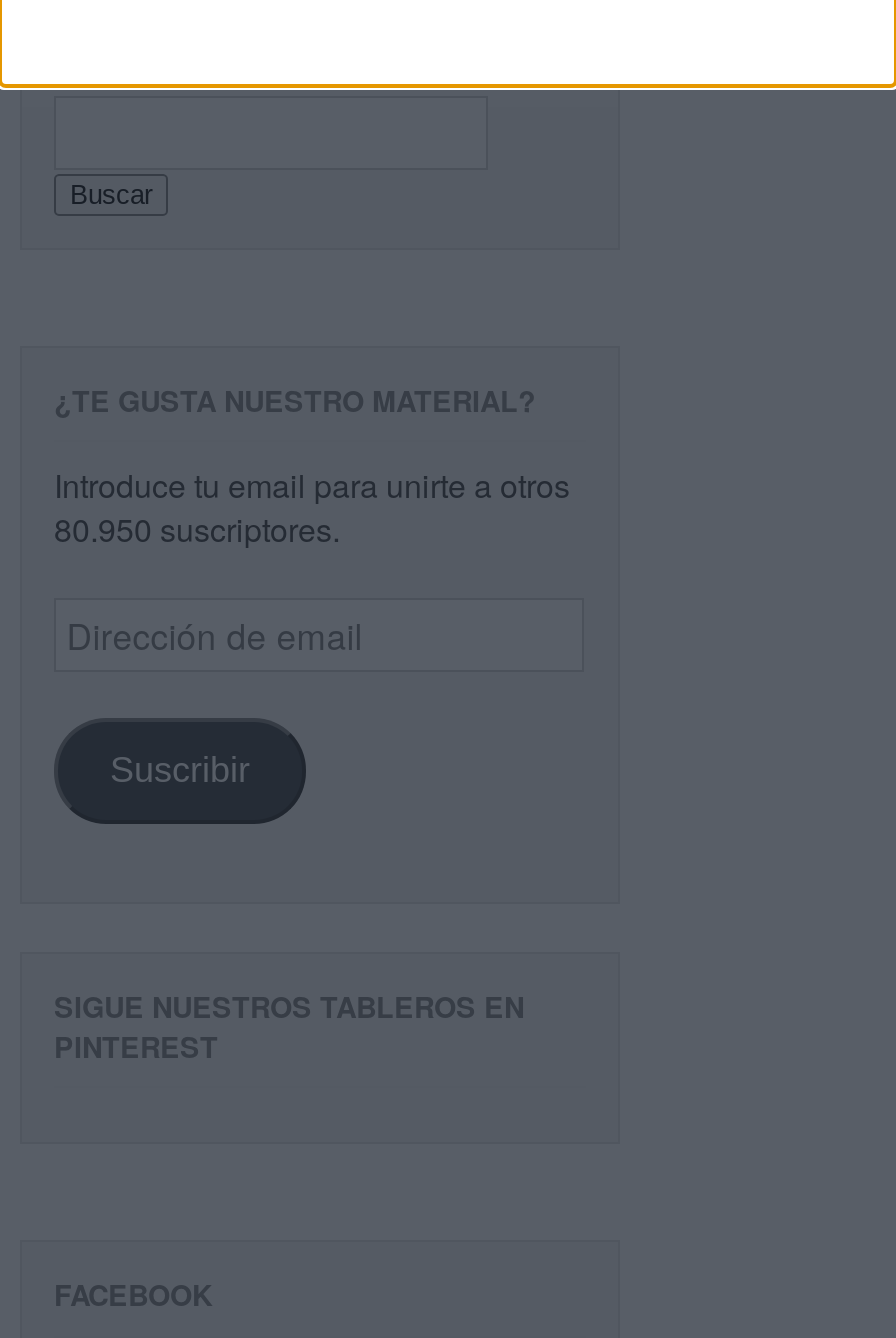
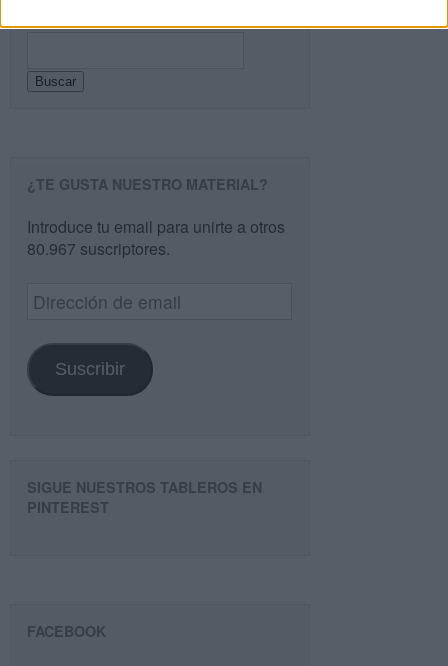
[54,506,340,552] 80.950 suscriptores. -> [27,237,170,260] 80.967 suscriptores.

